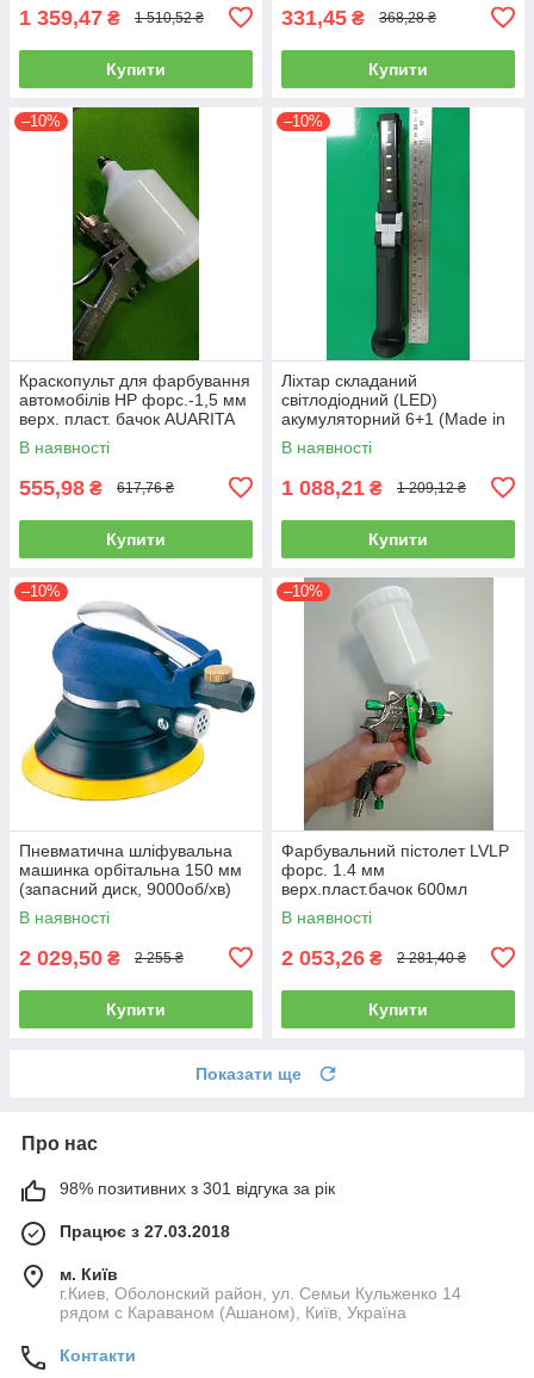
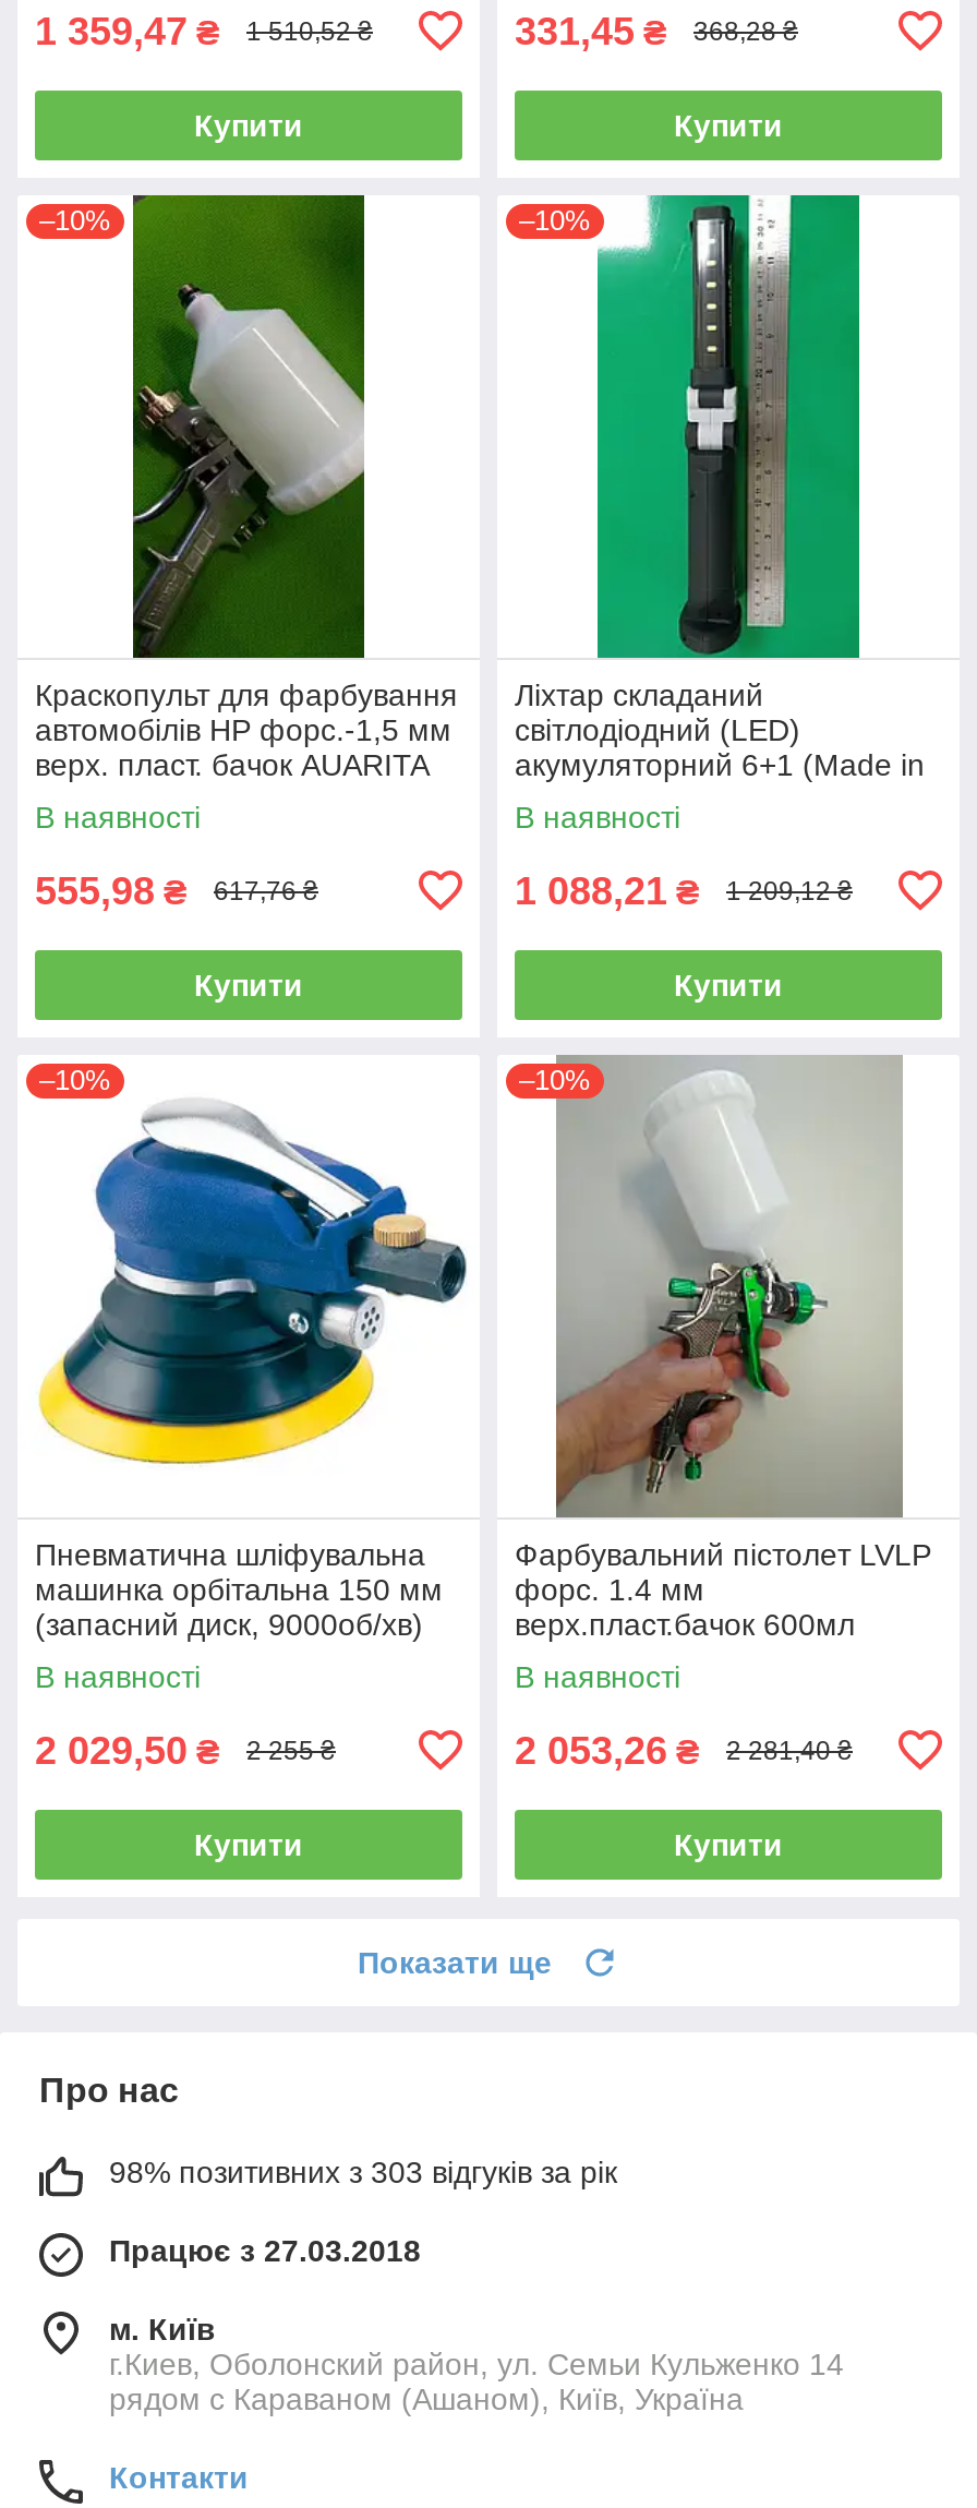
[60,1179,335,1198] 98% позитивних з 301 відгука за рік -> [109,2154,617,2189] 98% позитивних з 303 відгуків за рік

